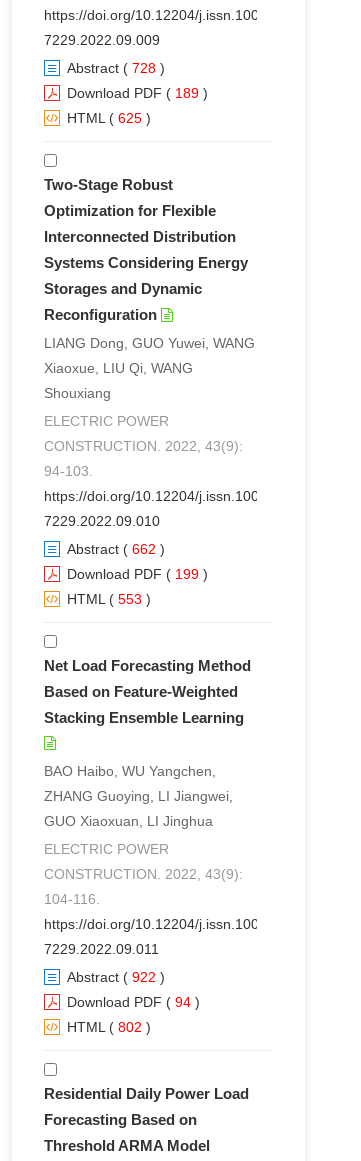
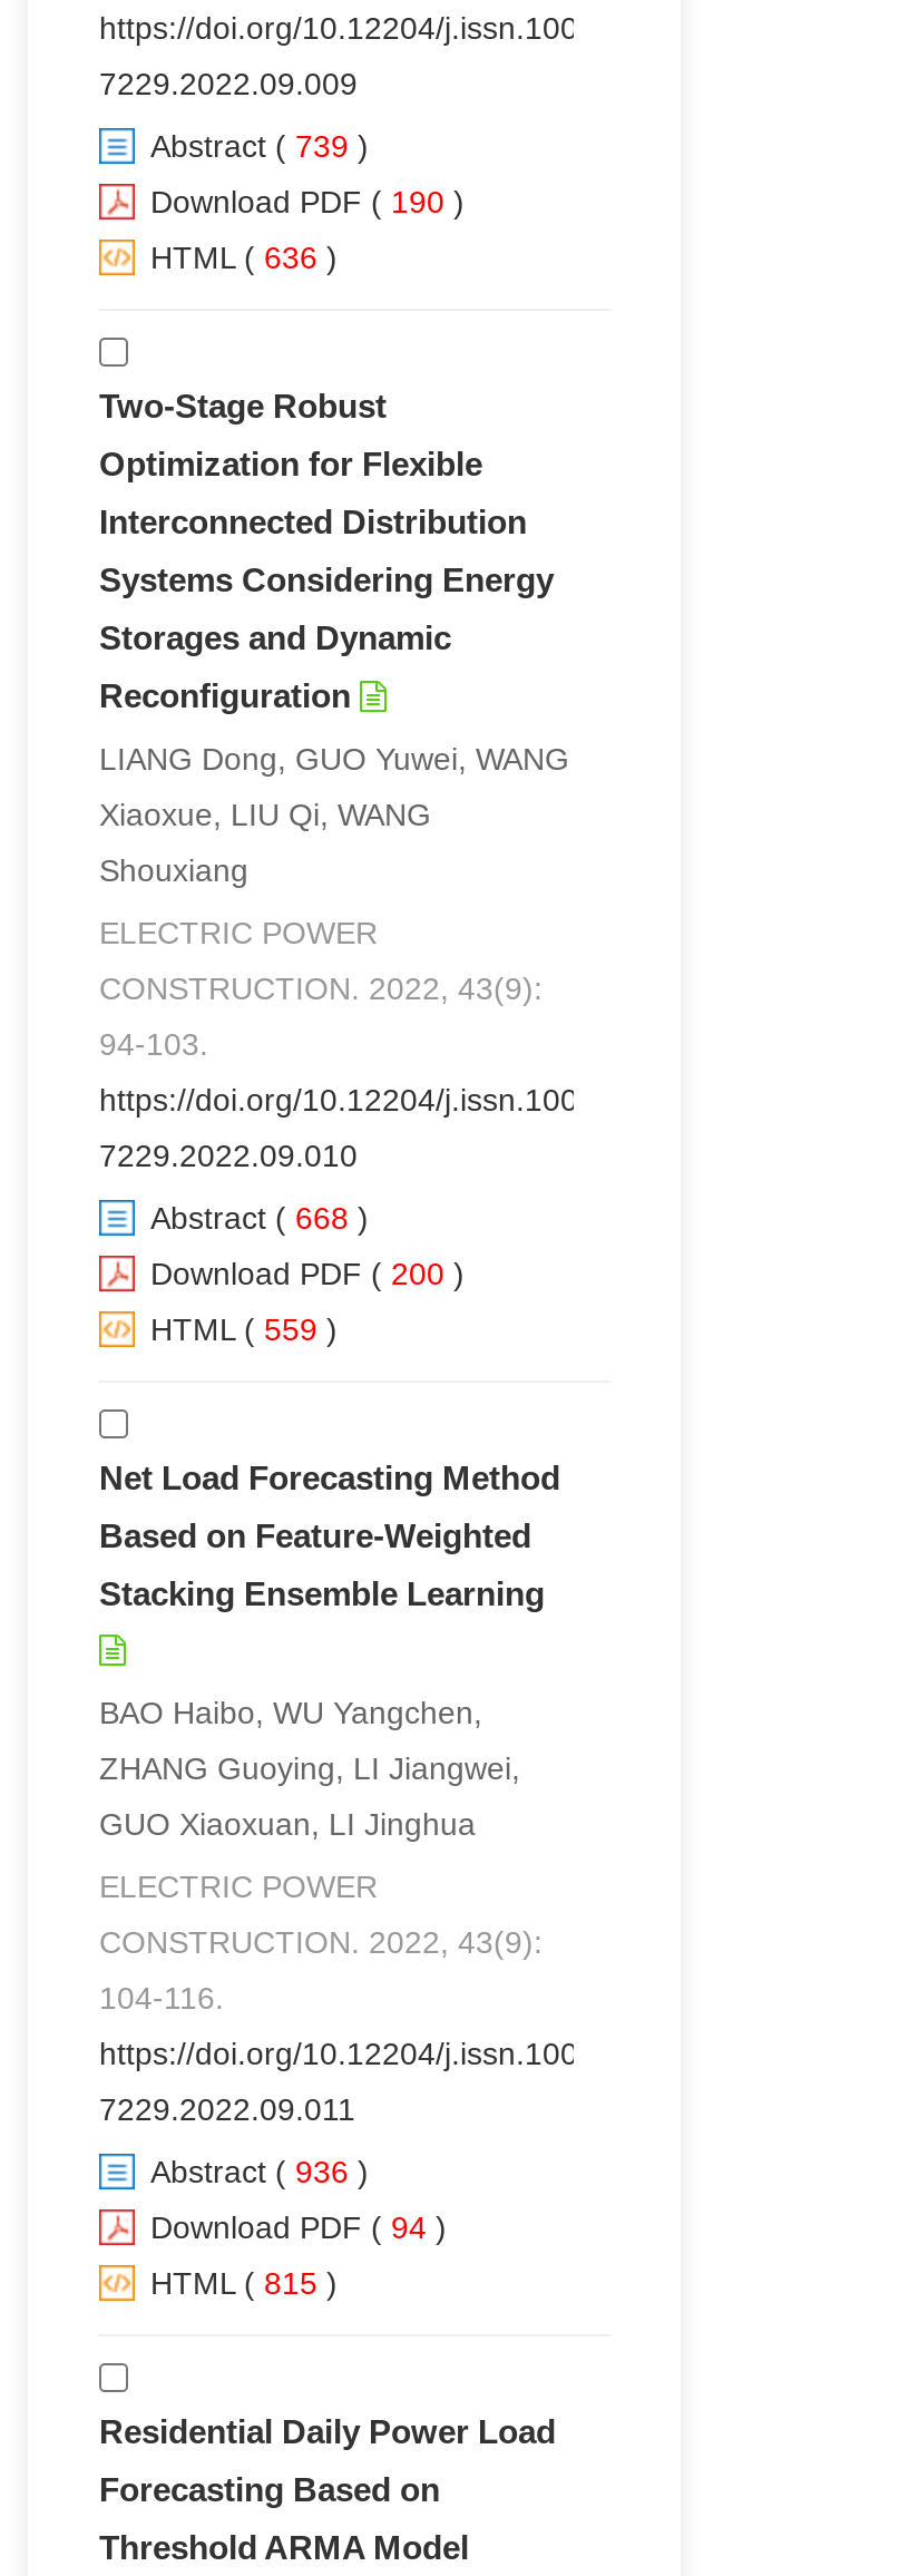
[67,60,165,76] Abstract ( 728) -> [150,128,369,164] Abstract ( 739)
[67,85,208,101] Download PDF ( 189) -> [150,184,465,219] Download PDF ( 190)
[67,110,151,126] HTML ( 625) -> [150,240,338,275] HTML ( 636)
[67,541,165,557] Abstract ( 662) -> [150,1200,369,1236] Abstract ( 668)
[67,566,208,582] Download PDF ( 199) -> [150,1256,465,1291] Download PDF ( 200)
[67,591,151,607] HTML ( 553) -> [150,1311,338,1347] HTML ( 559)
[67,969,165,985] Abstract ( 922) -> [150,2154,369,2189] Abstract ( 936)
[67,1019,151,1035] HTML ( 802) -> [150,2265,338,2301] HTML ( 815)

